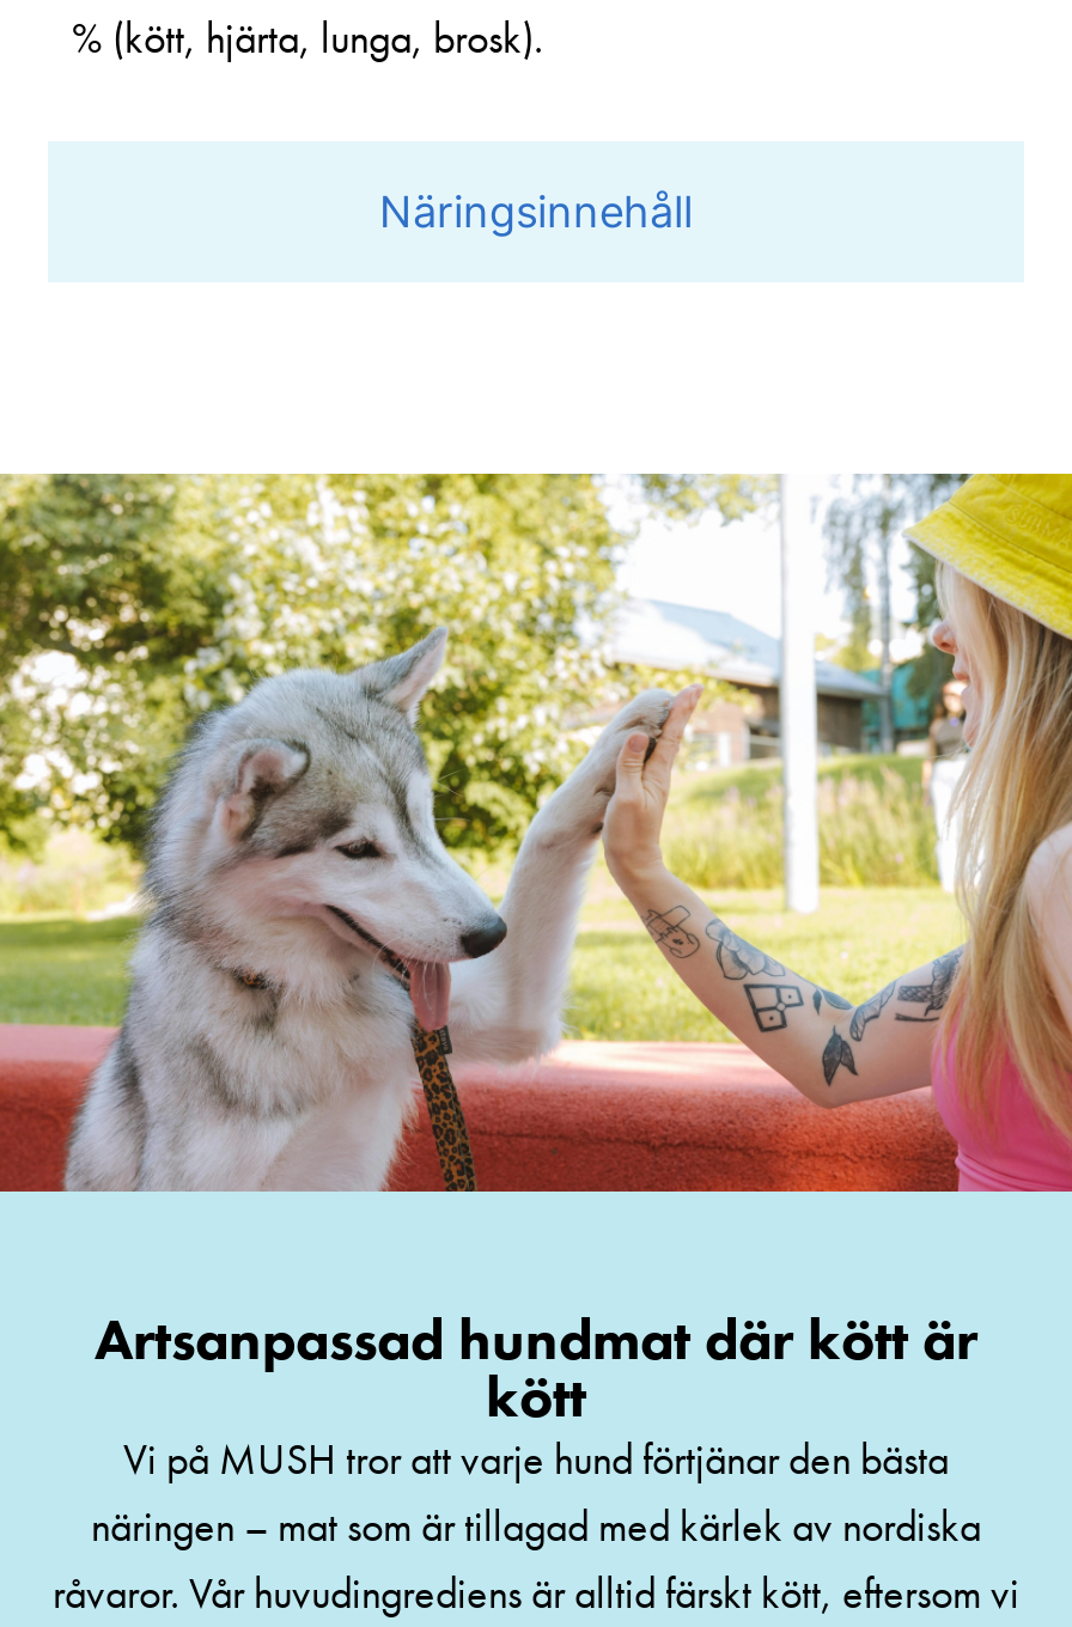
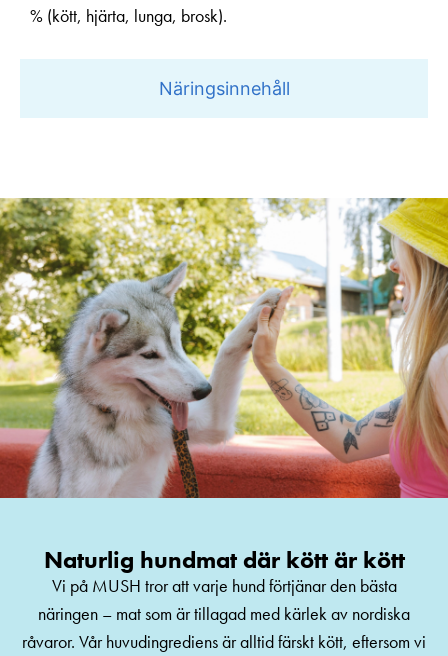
[95,1302,977,1433] Artsanpassad hundmat där kött är | kött -> [43,544,404,575] Naturlig hundmat där kött är kött

